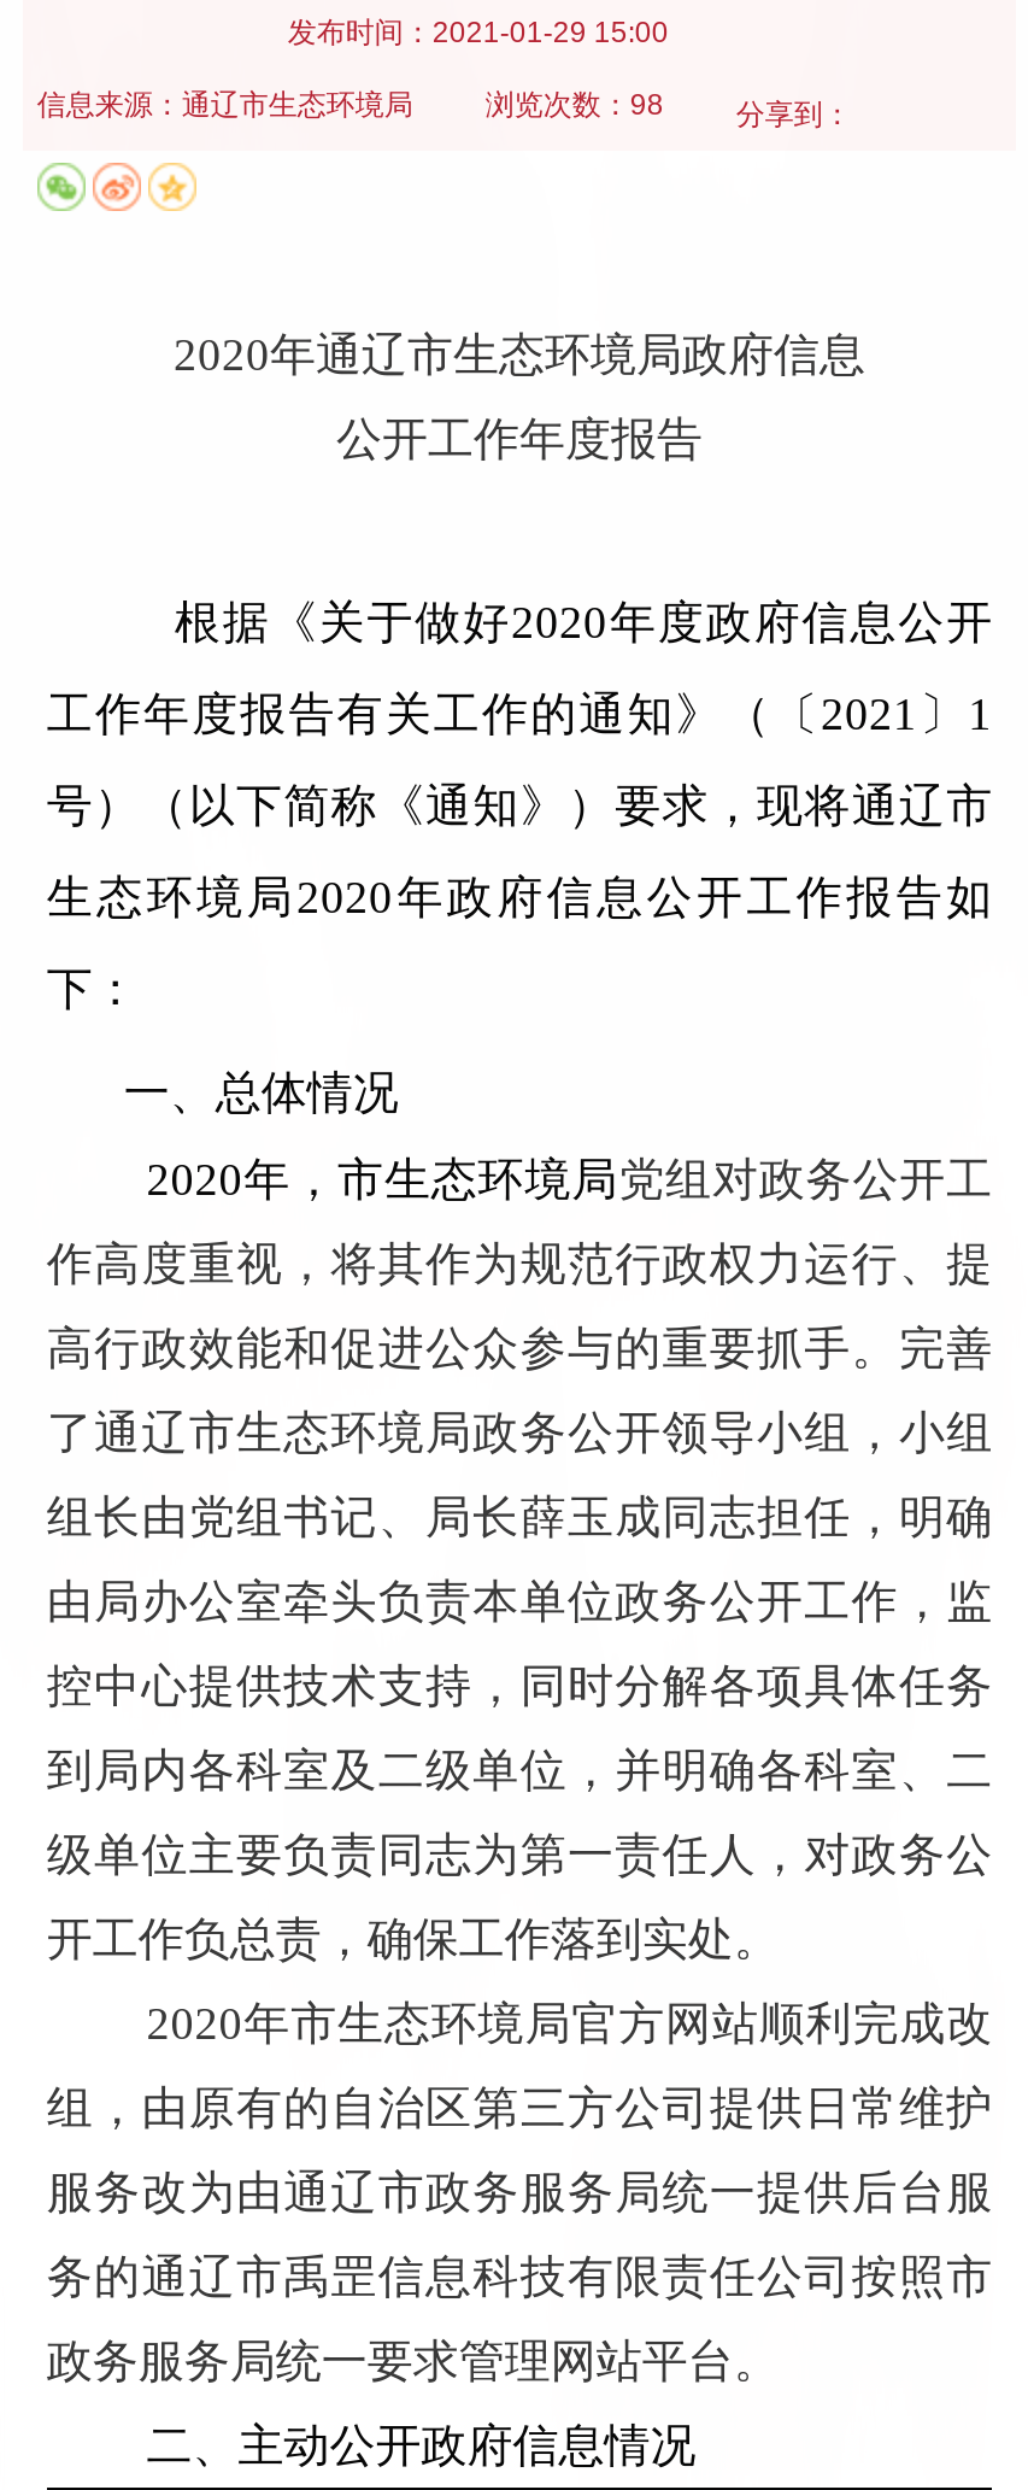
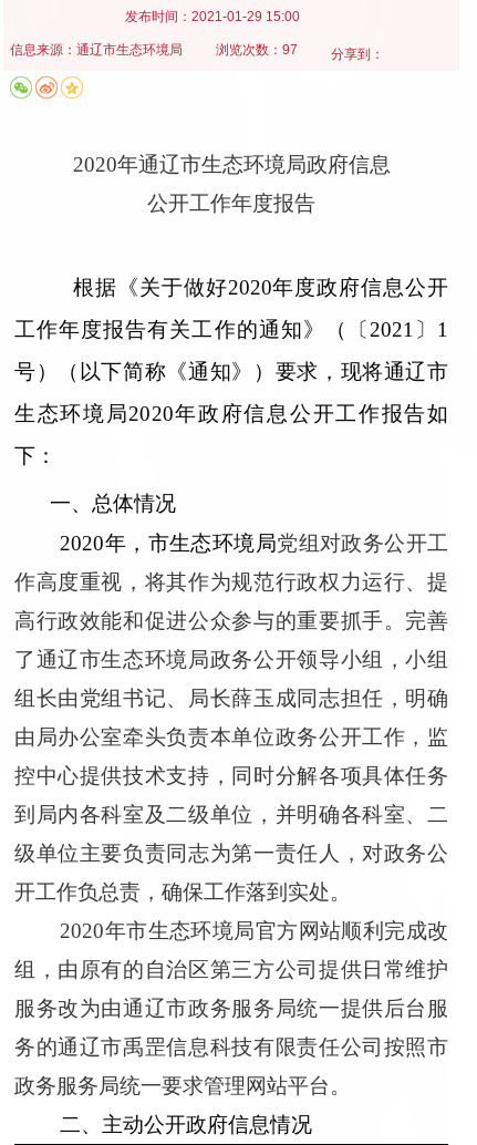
[485,87,664,121] 浏览次数：98 -> [216,42,298,57] 浏览次数：97

